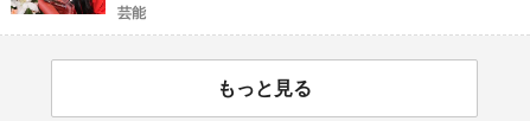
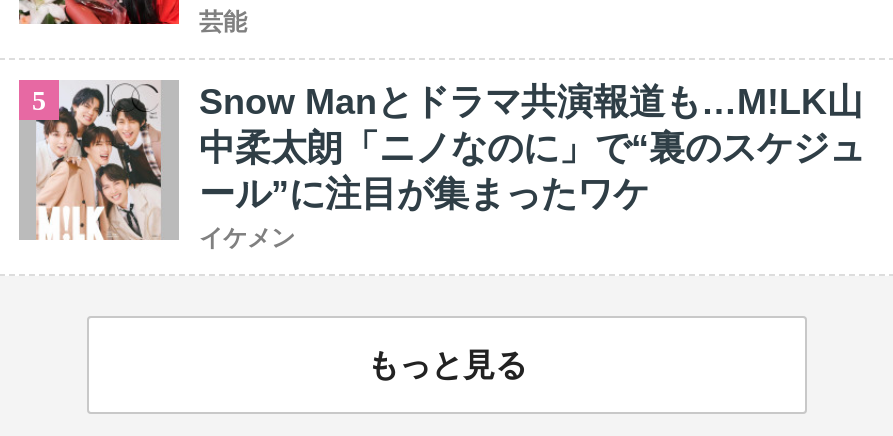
none -> [19,80,865,252] [image] | 5 | Snow Manとドラマ共演報道も…M!LK山 | 中柔太朗「ニノなのに」で“裏のスケジュ | ール”に注目が集まったワケ | イケメン

